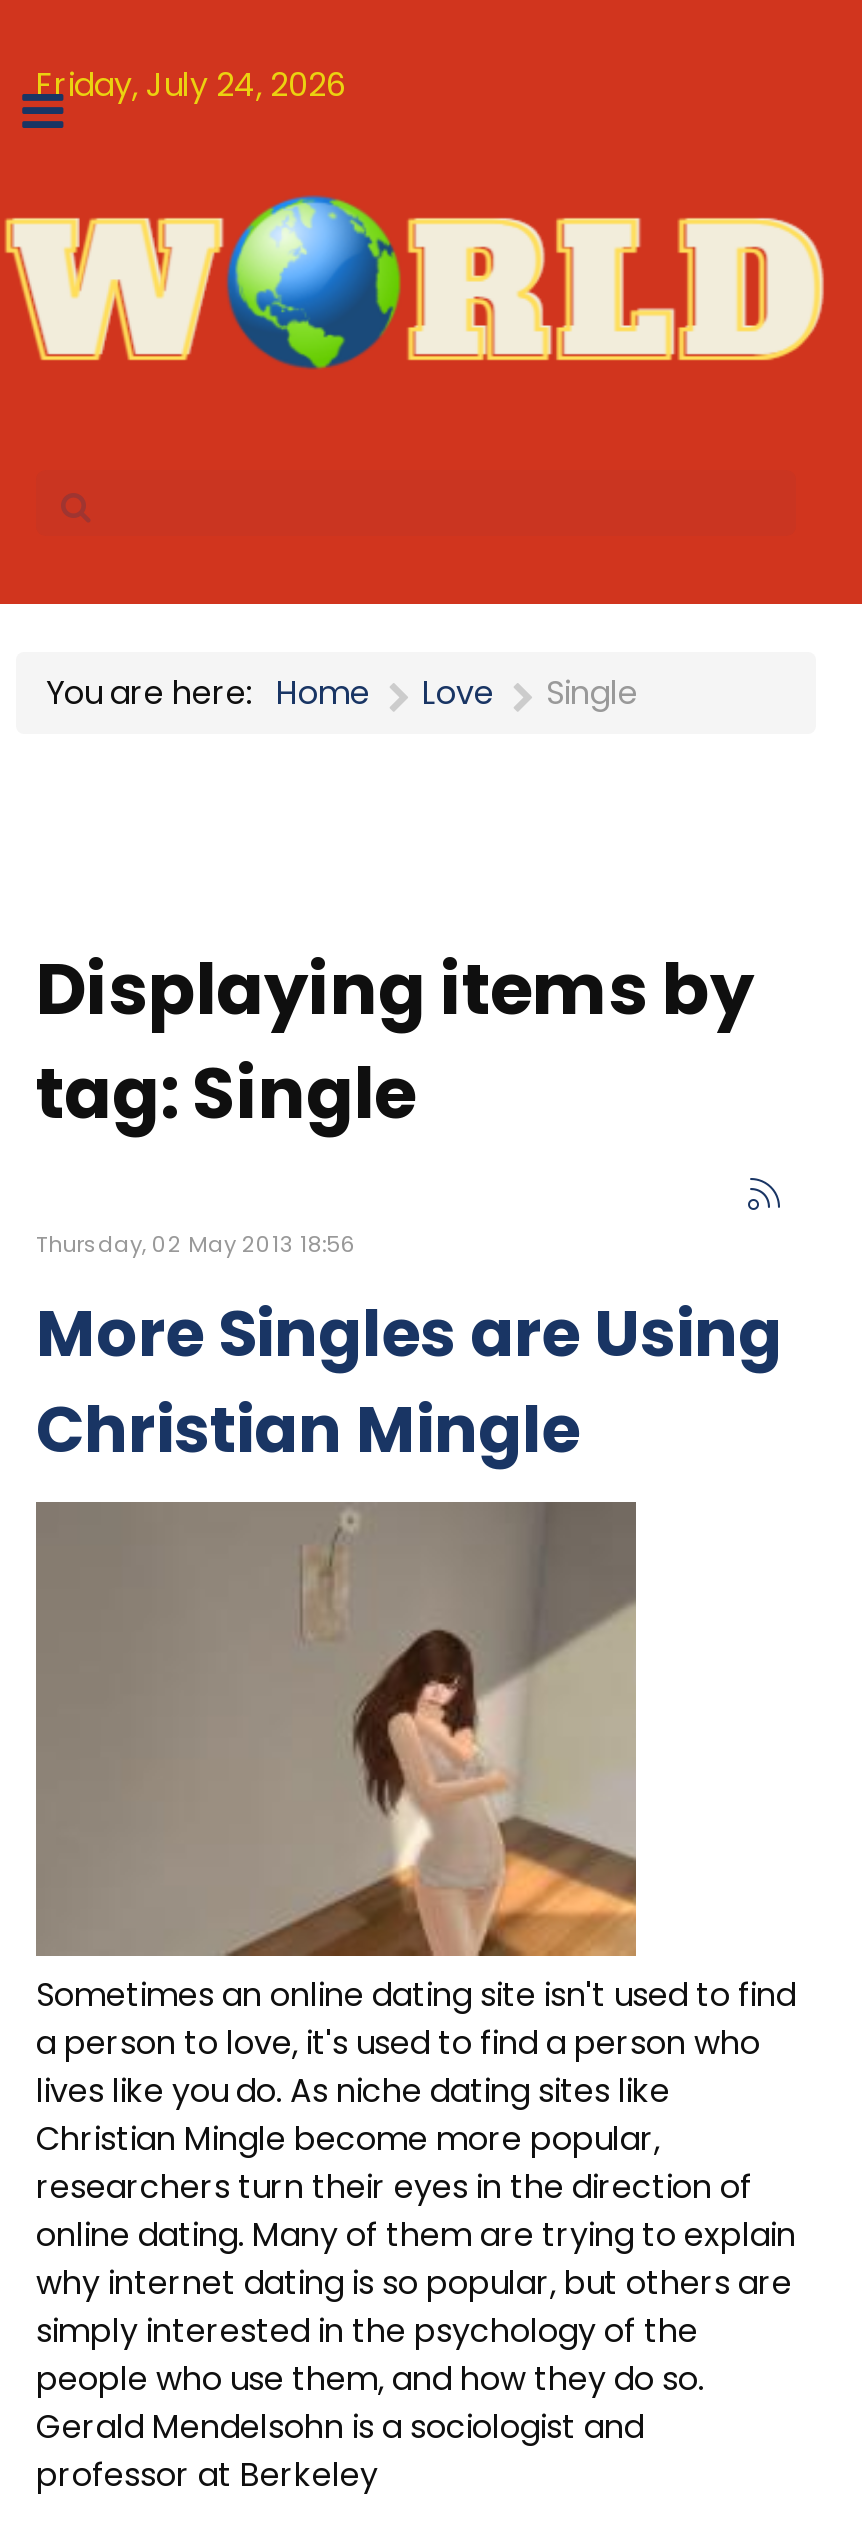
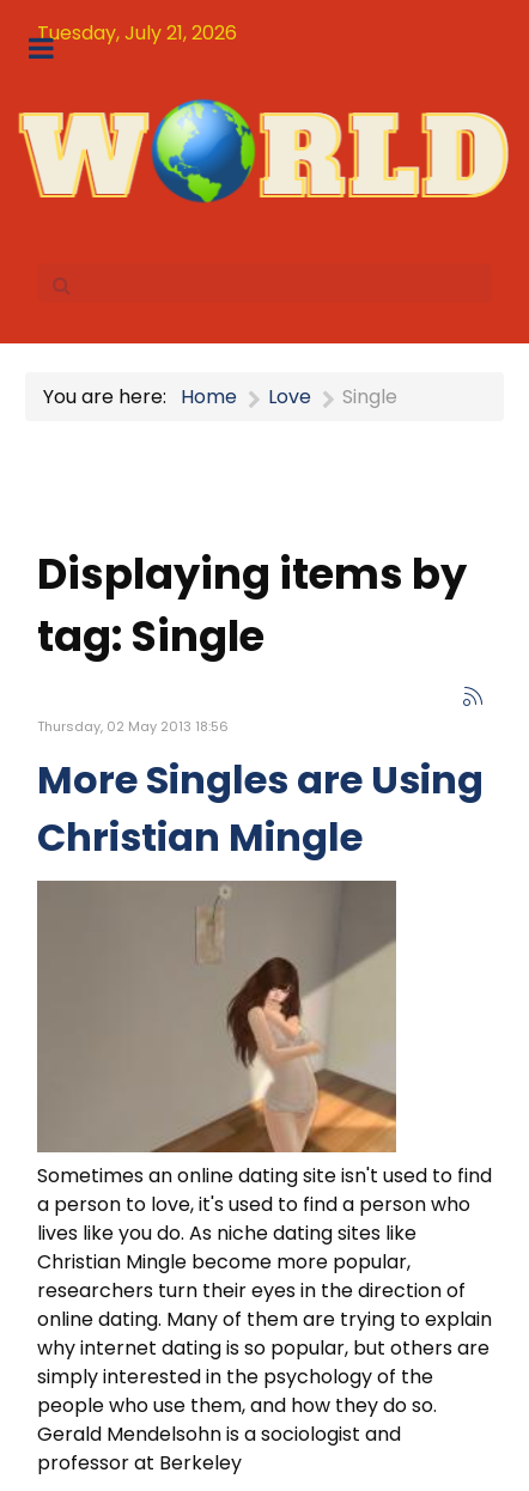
[36,62,346,108] Friday, July 24, 2026 -> [37,19,237,47] Tuesday, July 21, 2026

